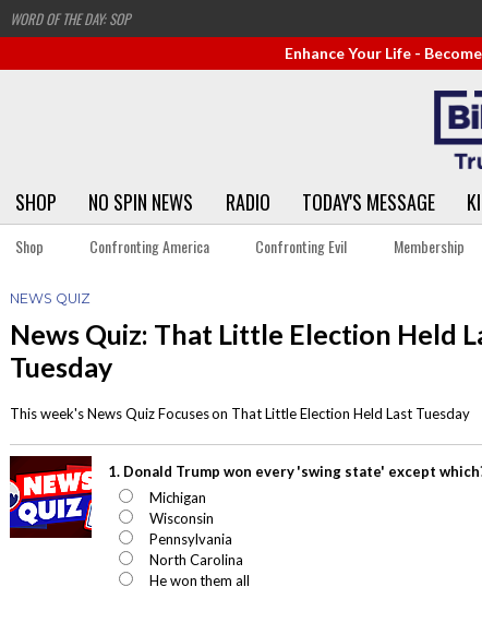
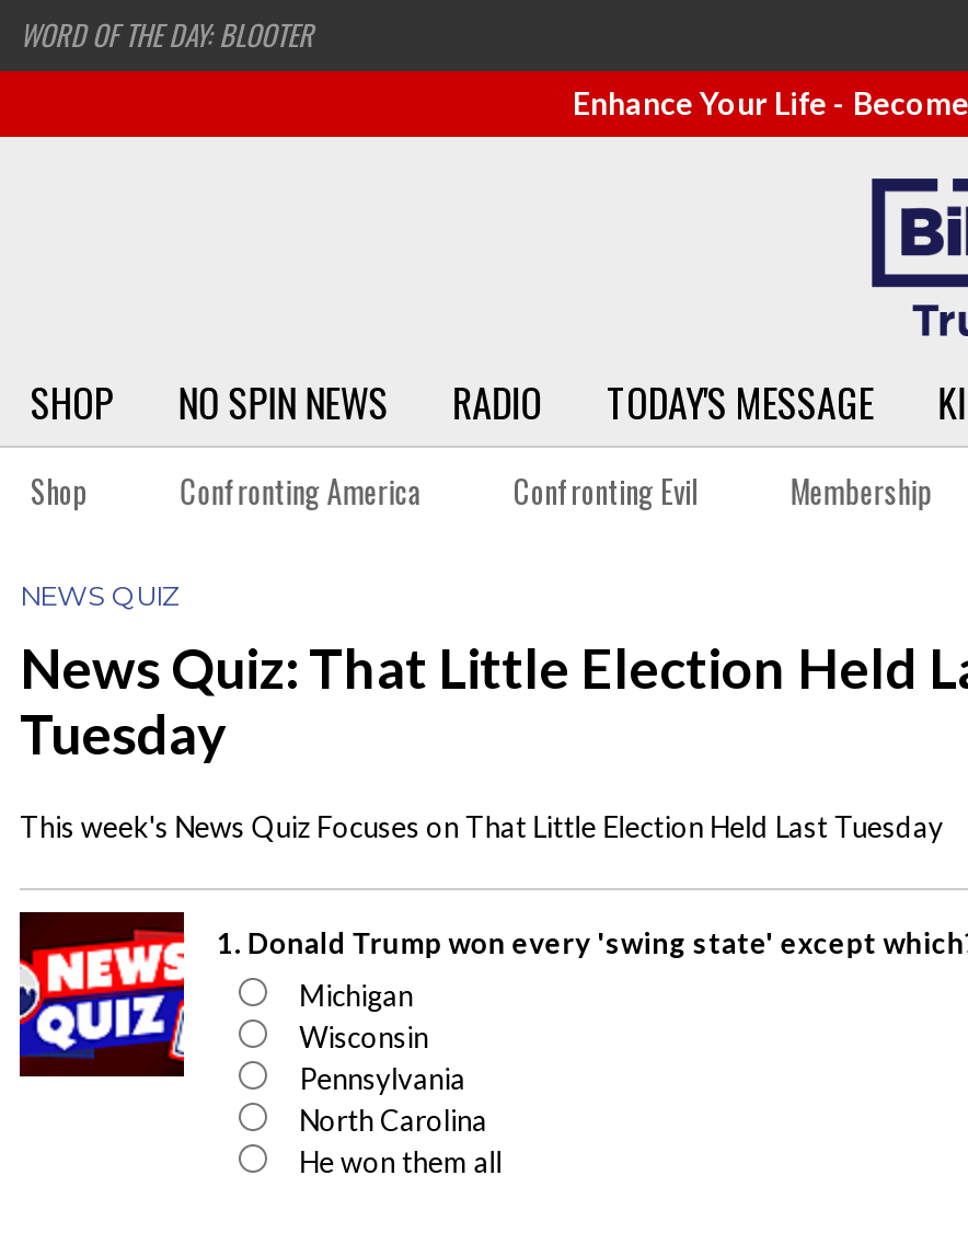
[10,8,130,29] WORD OF THE DAY: SOP -> [20,12,313,56] WORD OF THE DAY: BLOOTER

